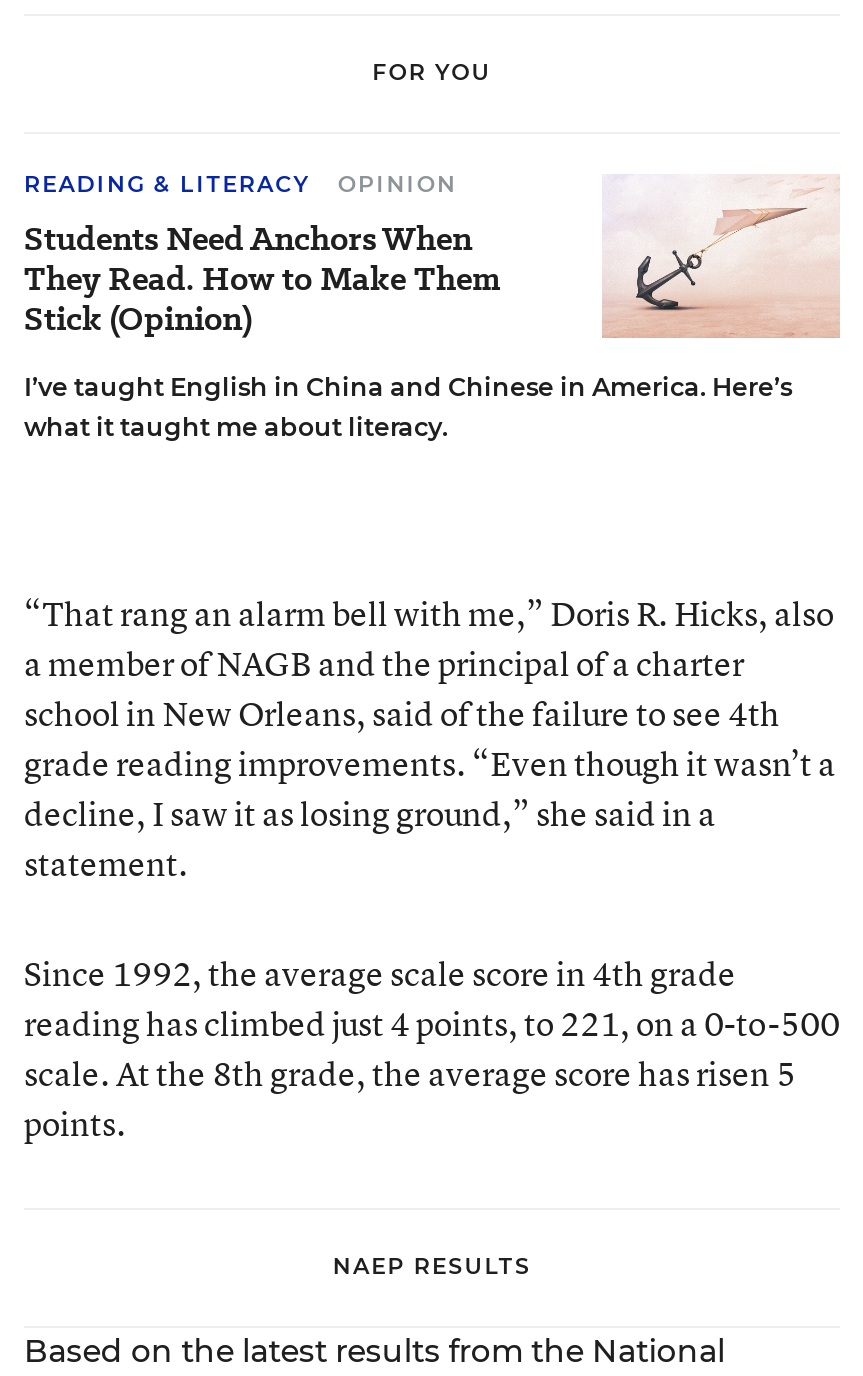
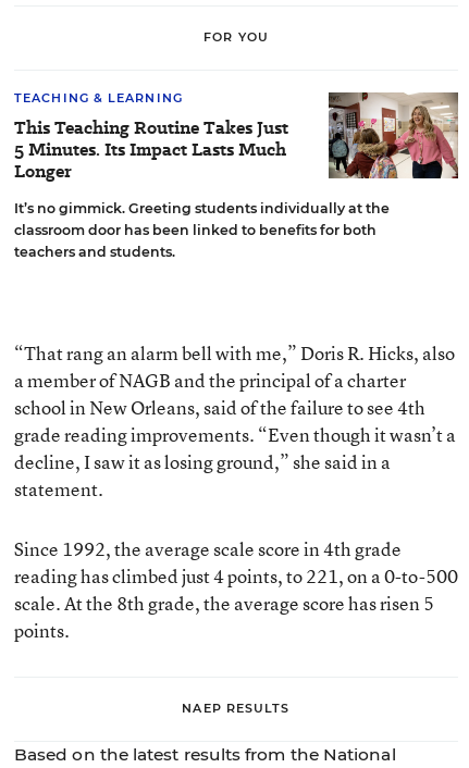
[24,170,500,342] READING & LITERACY | OPINION | Students Need Anchors When | They Read. How to Make Them | Stick (Opinion) -> [14,90,288,184] TEACHING & LEARNING | This Teaching Routine Takes Just | 5 Minutes. Its Impact Lasts Much | Longer
[24,174,840,442] [image] | I’ve taught English in China and Chinese in America. Here’s | what it taught me about literacy. -> [14,91,459,260] [image] | It’s no gimmick. Greeting students individually at the | classroom door has been linked to benefits for both | teachers and students.

